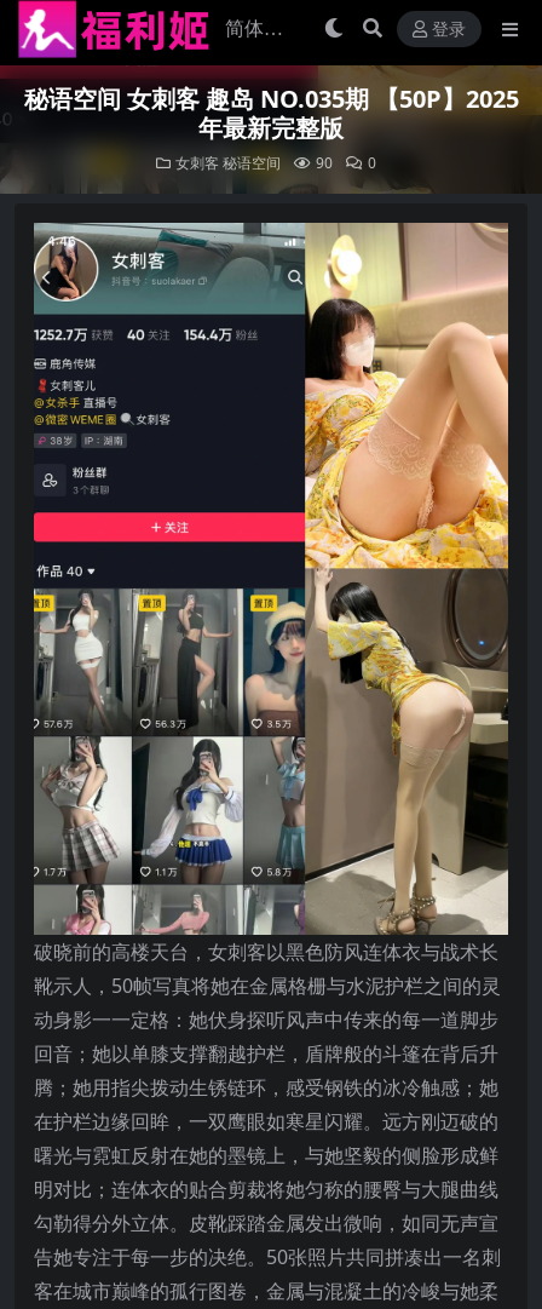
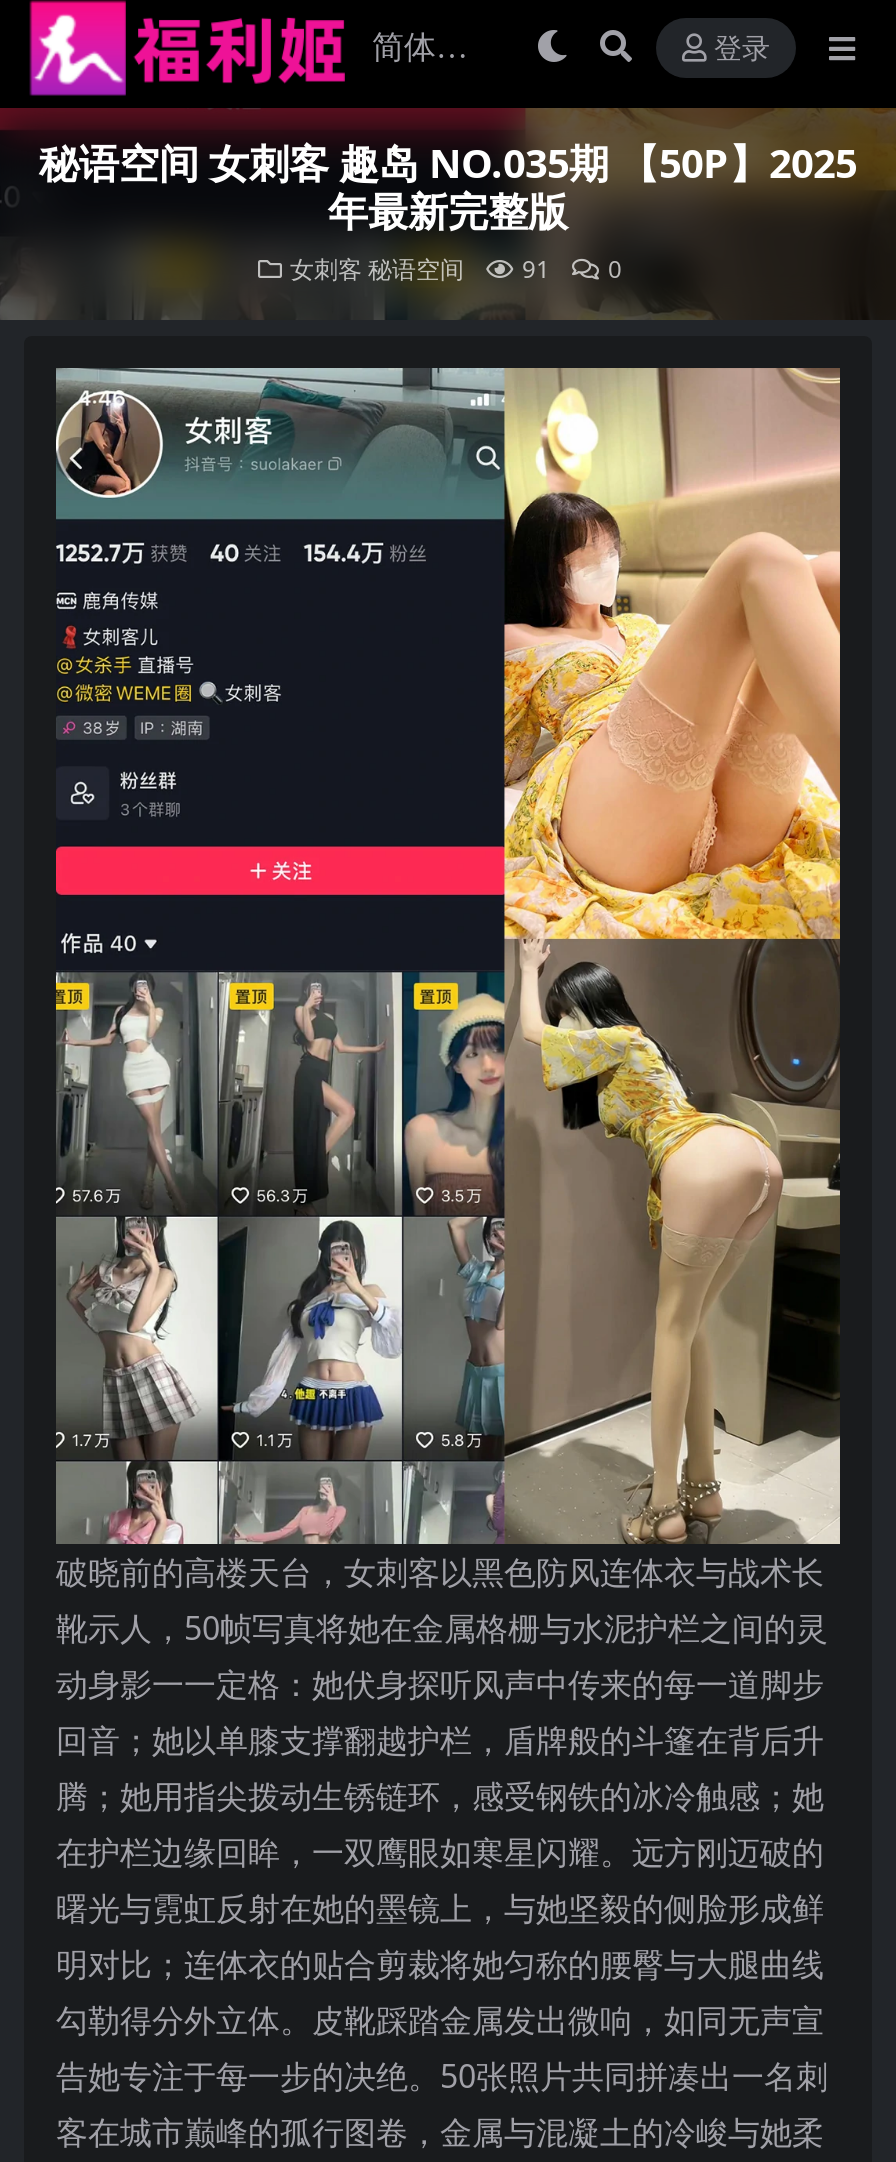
[175,153,376,173] 女刺客 秘语空间 90 0 -> [290,252,622,286] 女刺客 秘语空间 91 0

